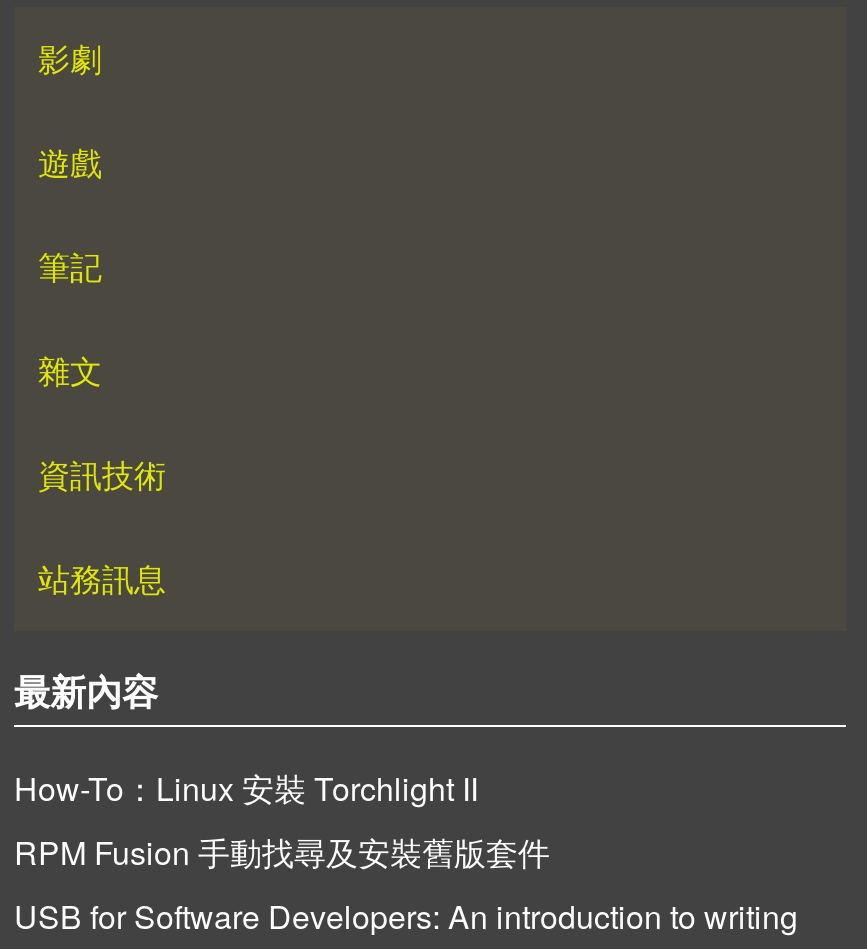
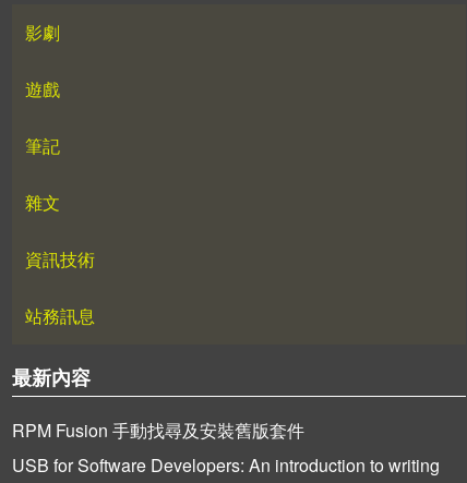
[14,765,478,811] How-To：Linux 安裝 Torchlight II -> none

